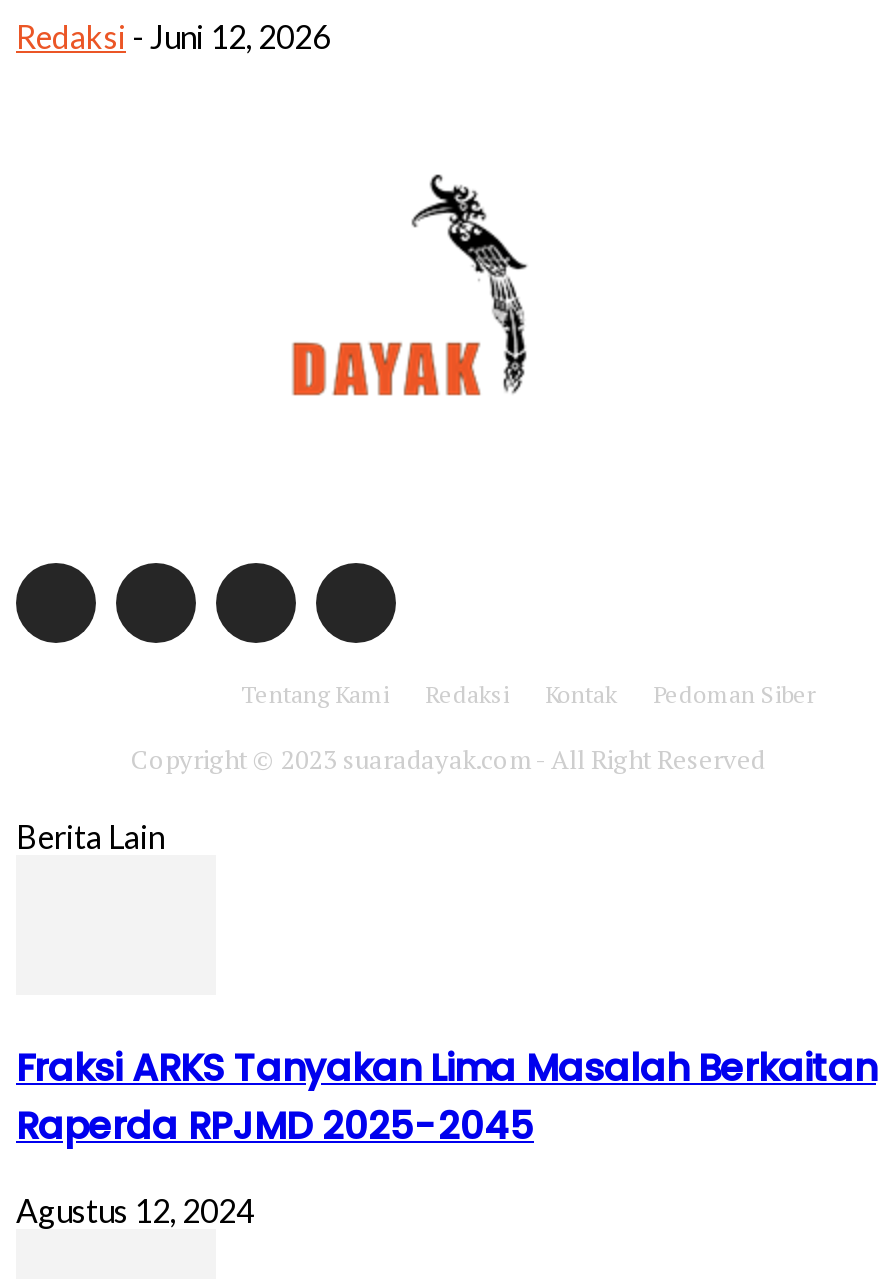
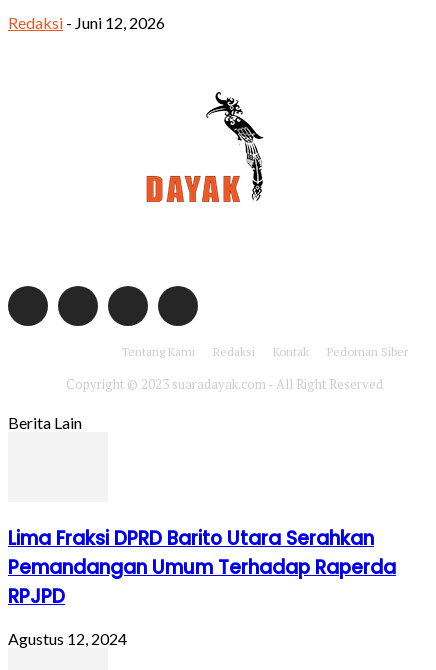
[16,1040,876,1152] Fraksi ARKS Tanyakan Lima Masalah Berkaitan | Raperda RPJMD 2025-2045 -> [8,525,396,610] Lima Fraksi DPRD Barito Utara Serahkan | Pemandangan Umum Terhadap Raperda | RPJPD

